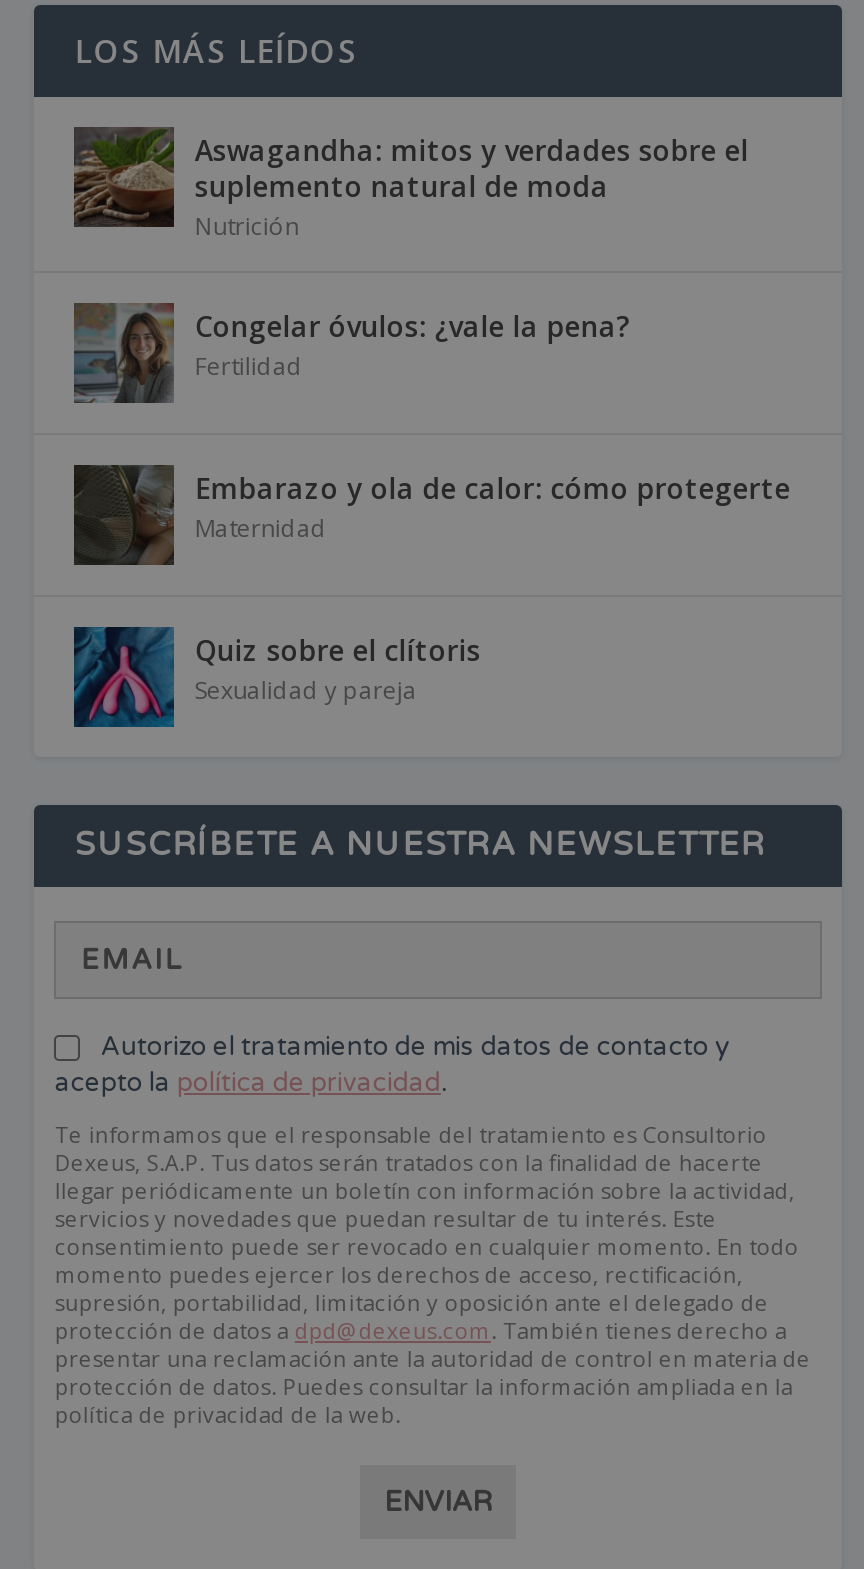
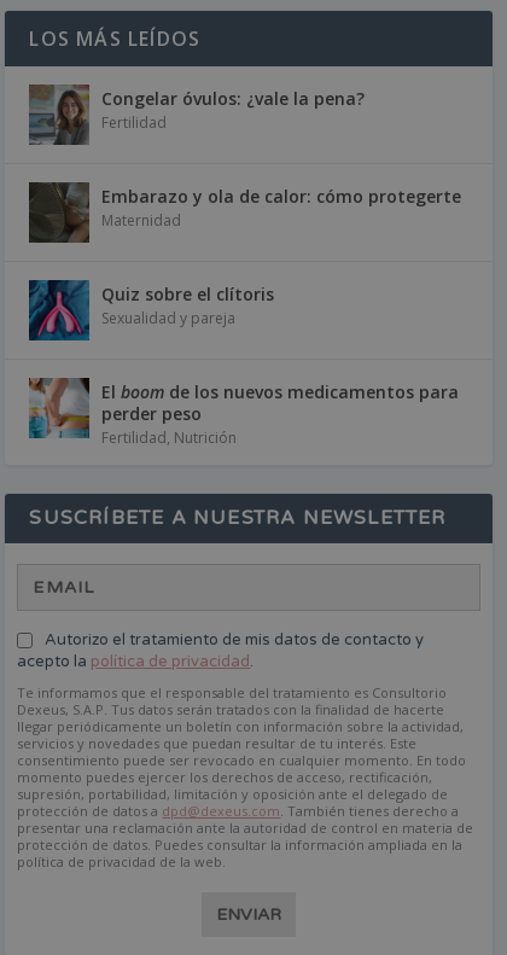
[72,127,749,243] [image] | Aswagandha: mitos y verdades sobre el | suplemento natural de moda | Nutrición -> none
moved [72,301,791,707] -> [28,83,462,329]: [image] | Congelar óvulos: ¿vale la pena? | Fertilidad | Embarazo y ola de calor: cómo protegerte | Maternidad | Quiz sobre el clítoris | Sexualidad y pareja
none -> [28,377,459,448] [image] | El boom de los nuevos medicamentos para | perder peso | Fertilidad, Nutrición

